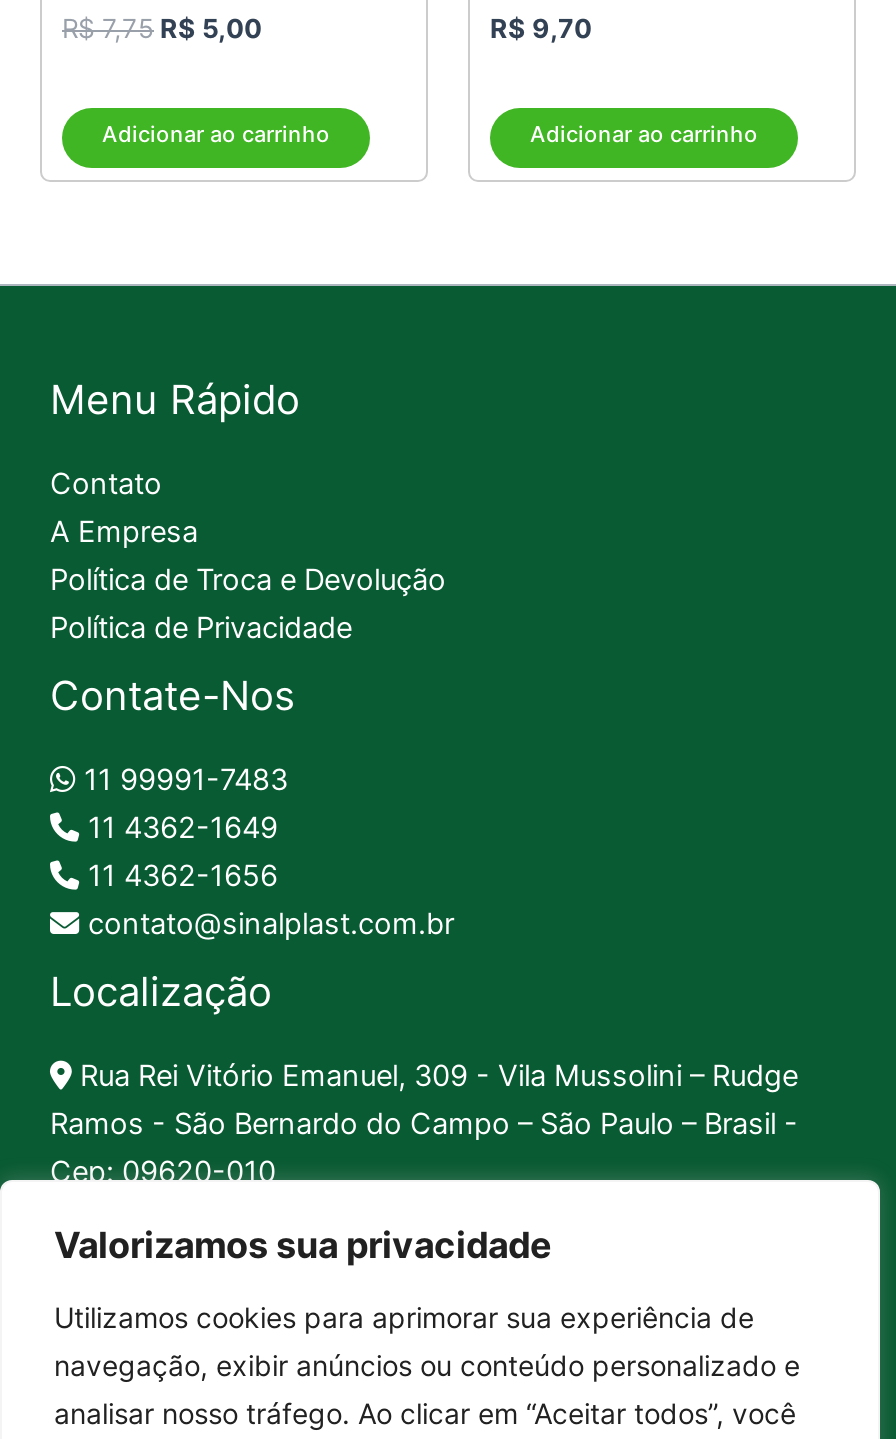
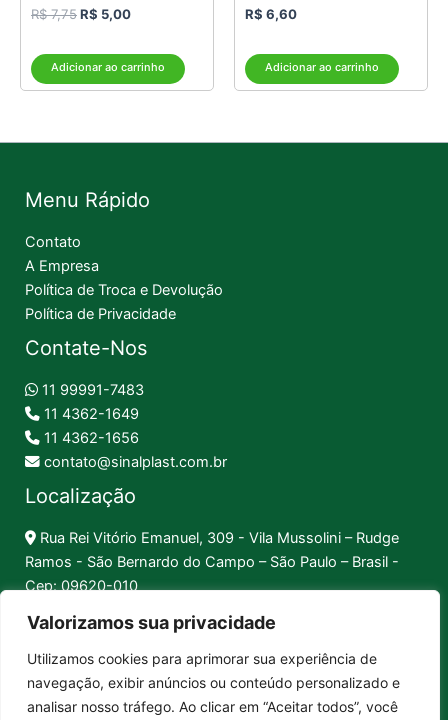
[490,12,592,44] R$9,70 -> [245,6,297,22] R$6,60

